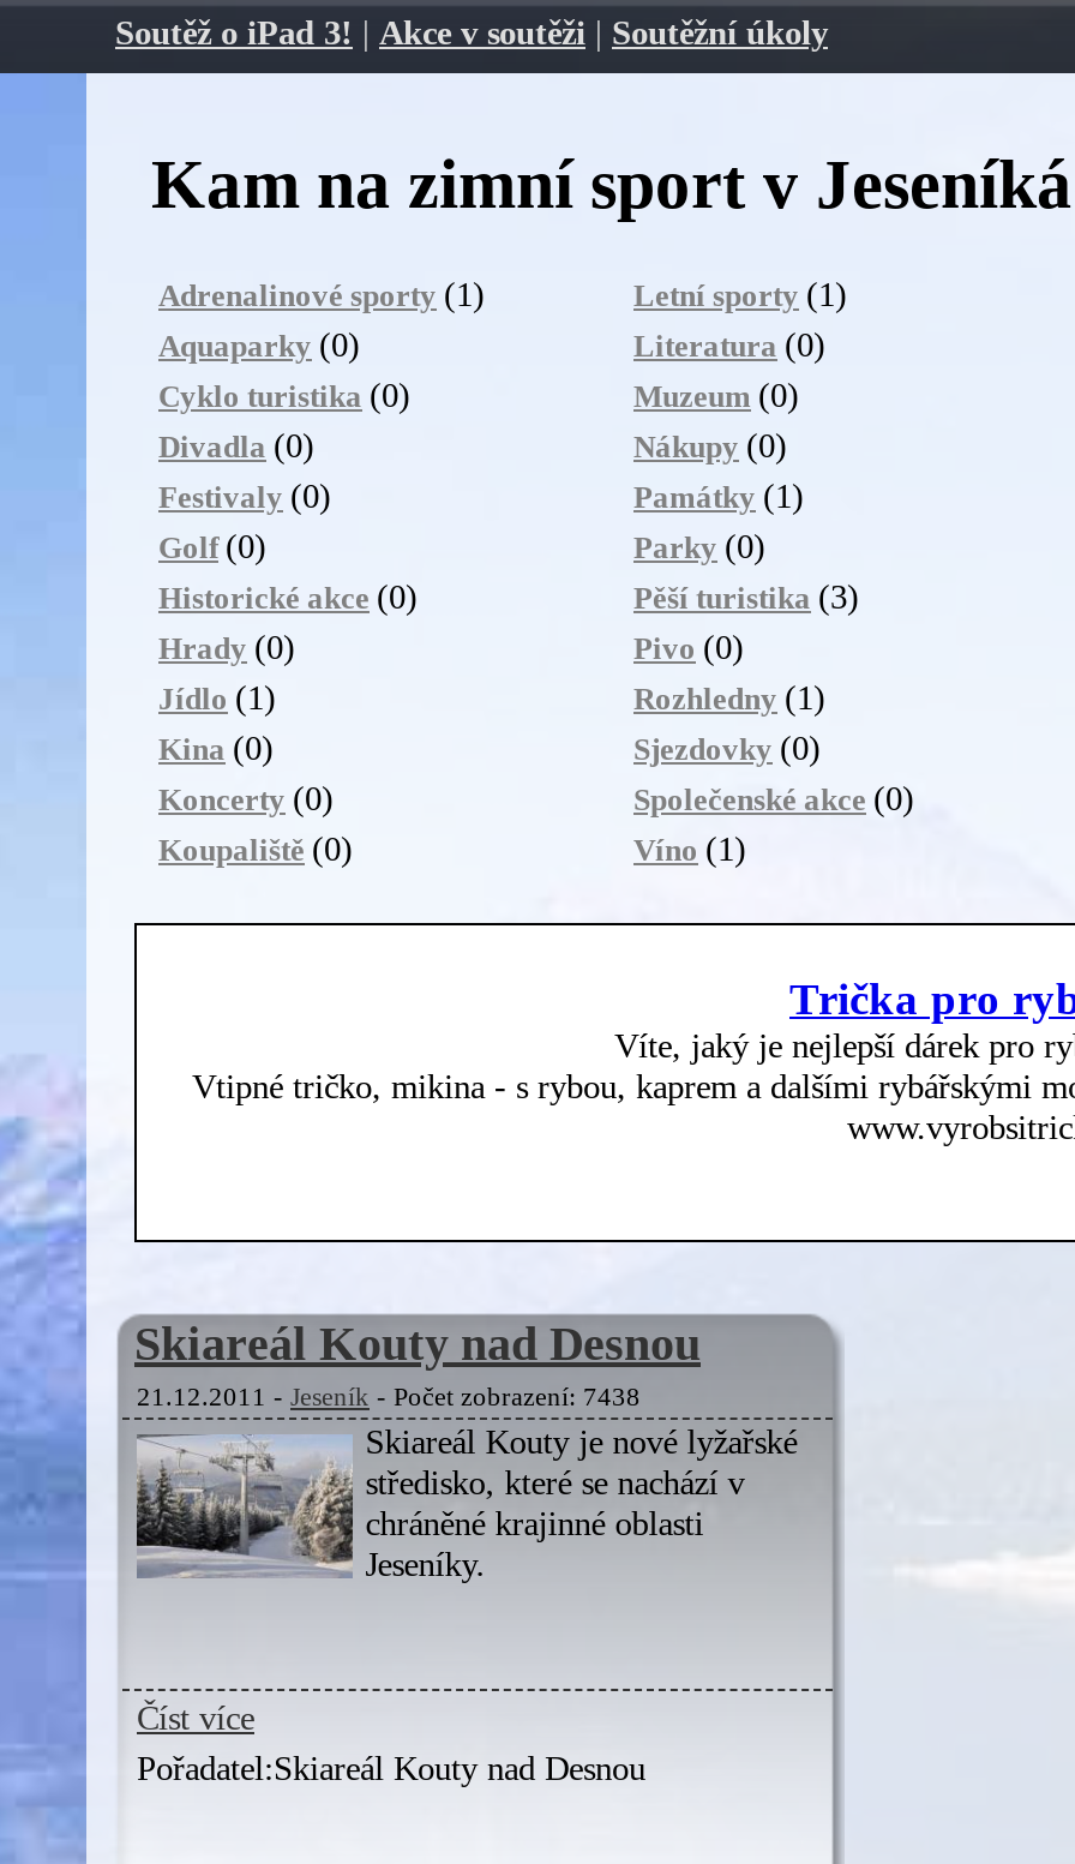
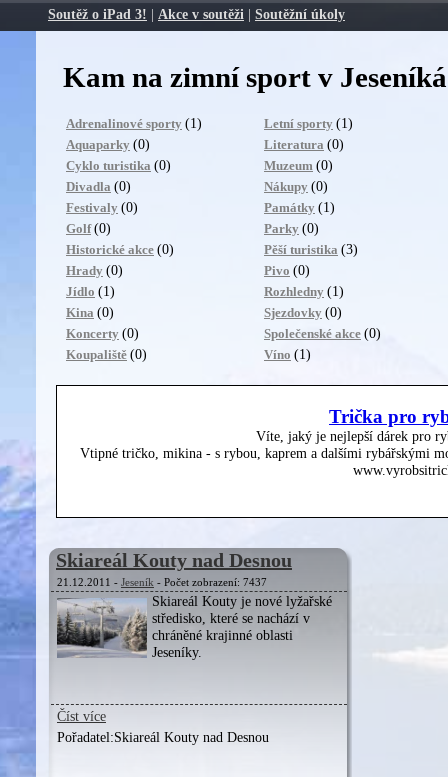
[137,1381,641,1410] 21.12.2011 - Jeseník - Počet zobrazení: 7438 -> [57,576,267,588] 21.12.2011 - Jeseník - Počet zobrazení: 7437

